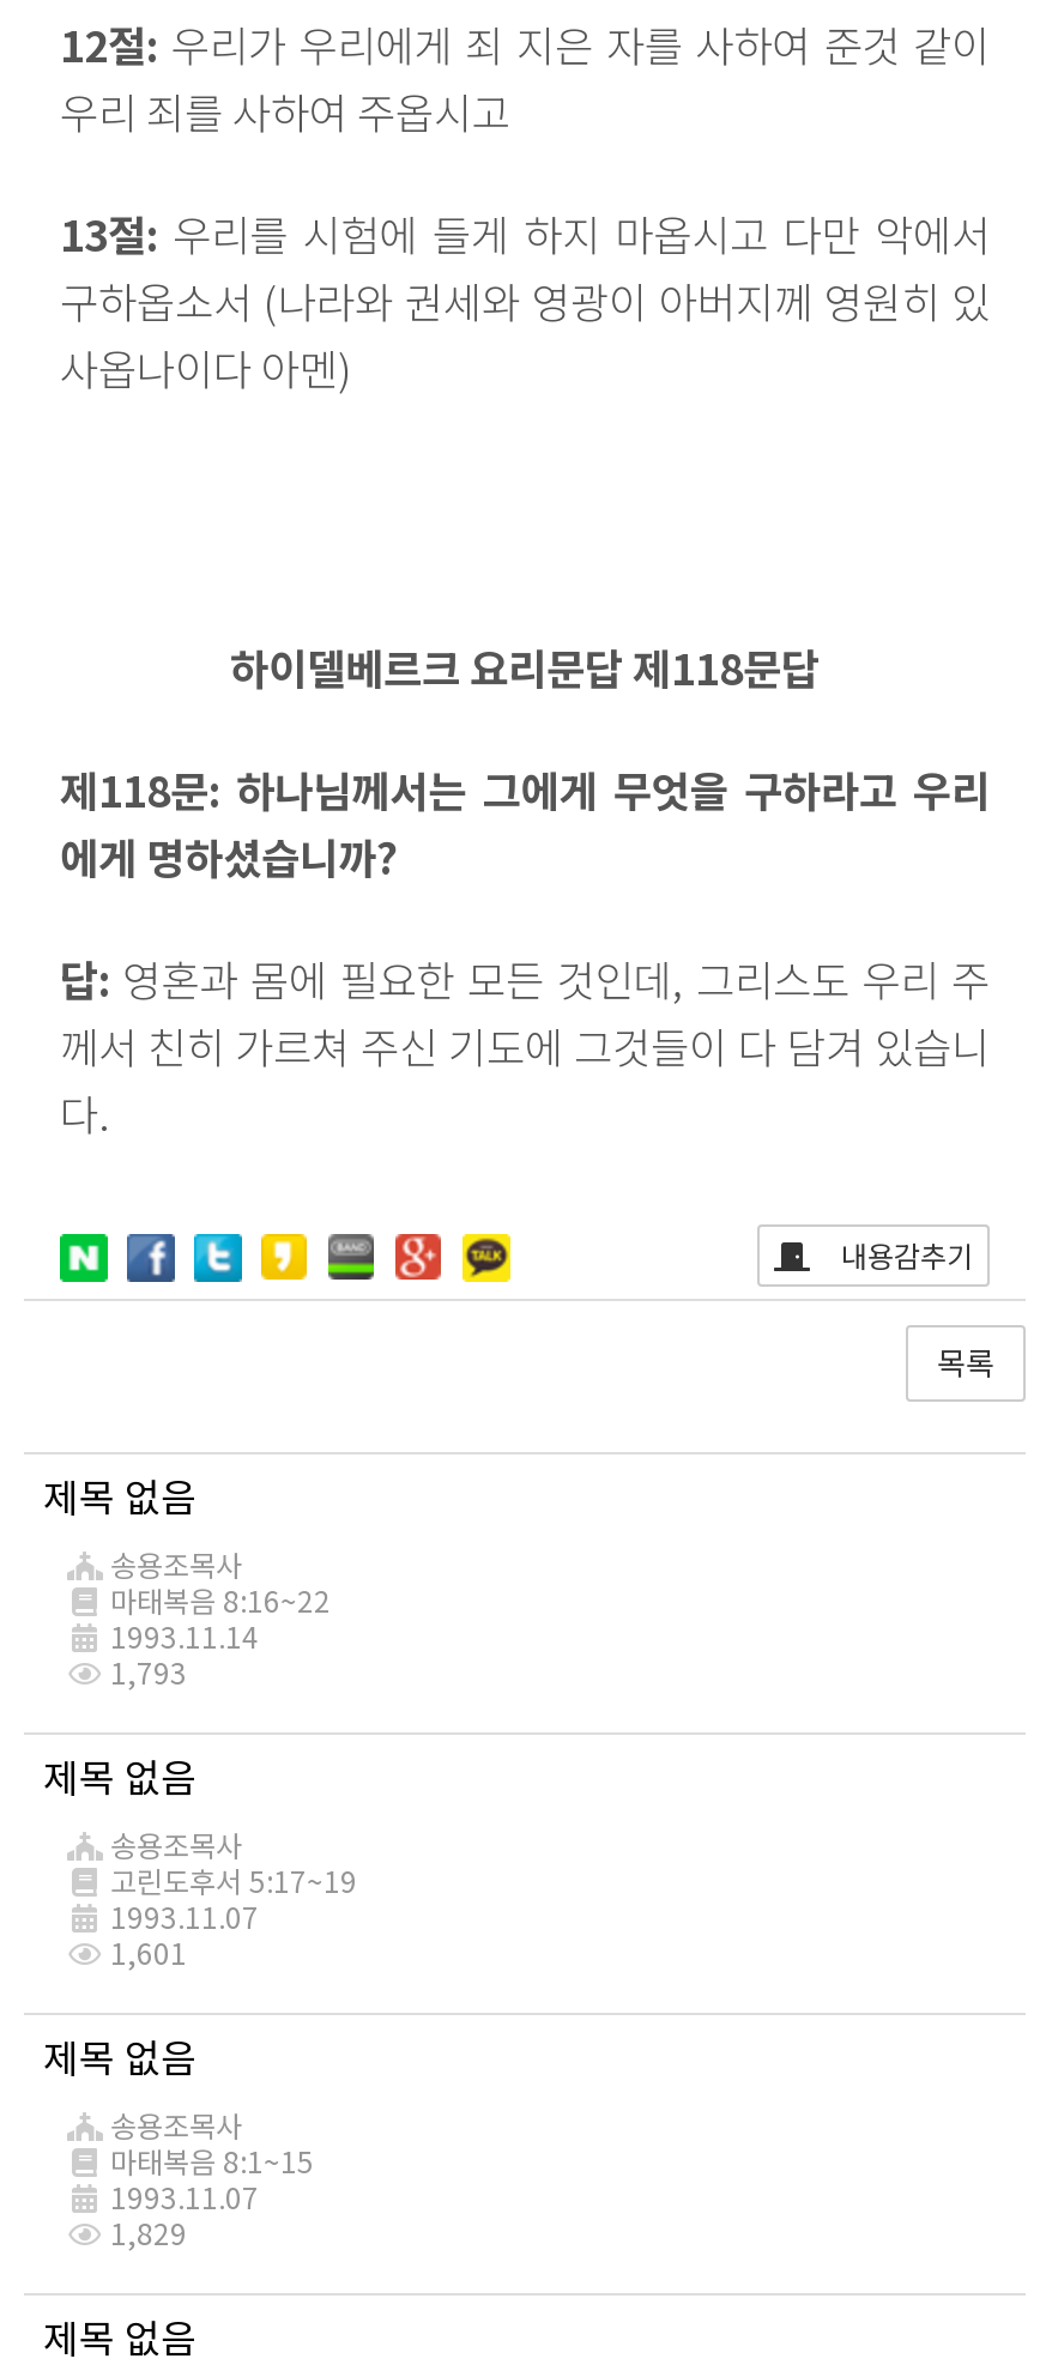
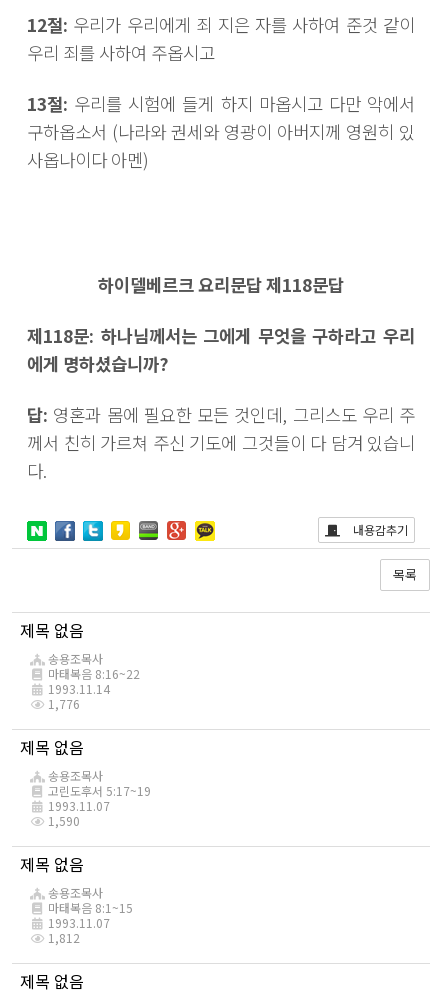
[103,1650,187,1691] 1,793 -> [45,695,80,712] 1,776
[103,1930,187,1971] 1,601 -> [45,812,80,829] 1,590
[103,2211,187,2251] 1,829 -> [45,929,80,946] 1,812

